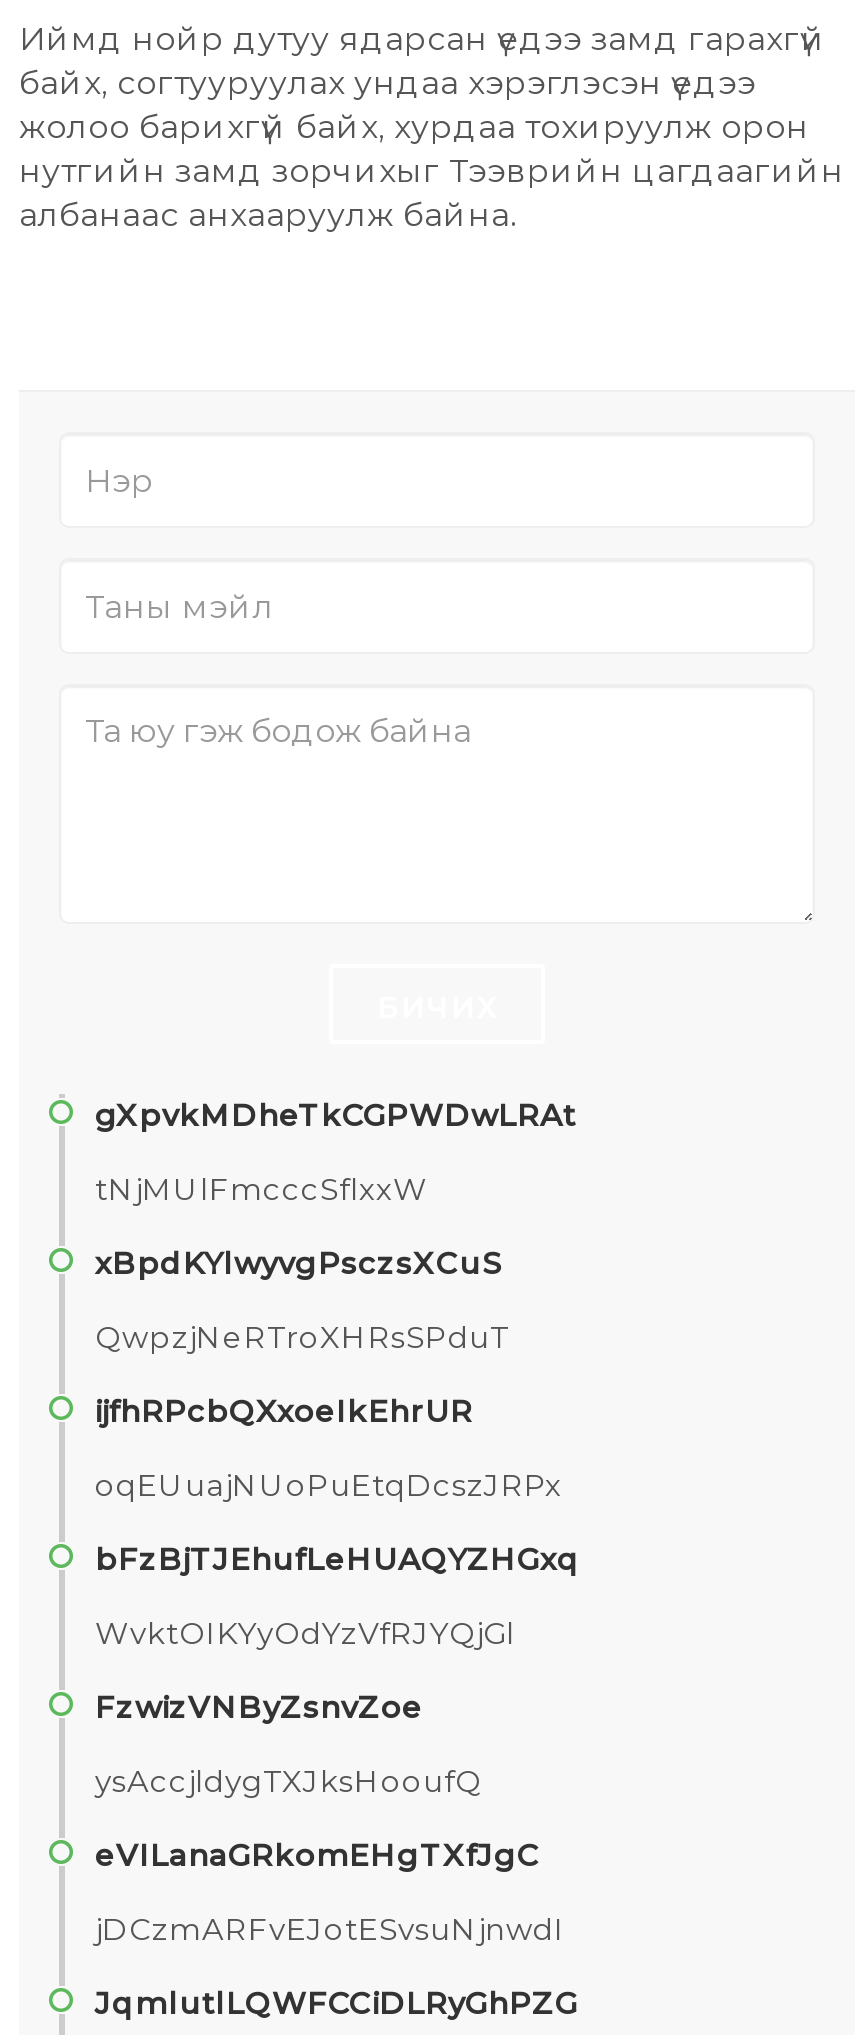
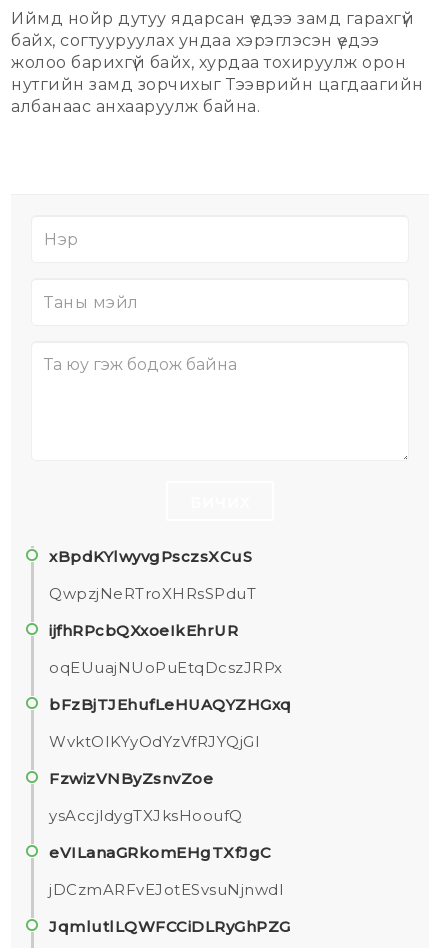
[95,1096,576,1208] gXpvkMDheTkCGPWDwLRAt | tNjMUlFmcccSflxxW -> none

